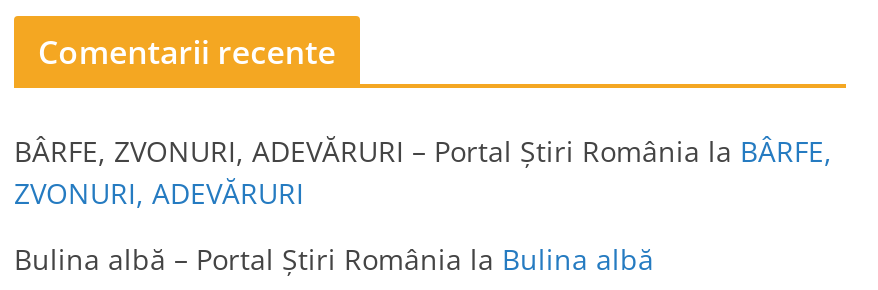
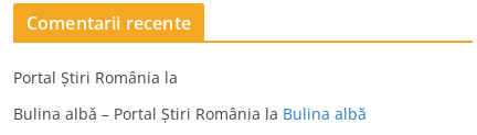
[14,132,832,212] BÂRFE, ZVONURI, ADEVĂRURI – Portal Știri România la BÂRFE, | ZVONURI, ADEVĂRURI -> [13,67,178,88] Portal Știri România la

